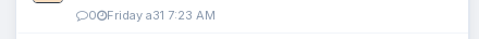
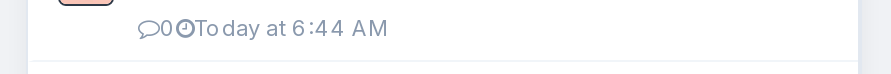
[88,8,216,23] 0 Friday a31 7:23 AM -> [160,14,388,42] 0 Today at 6:44 AM

